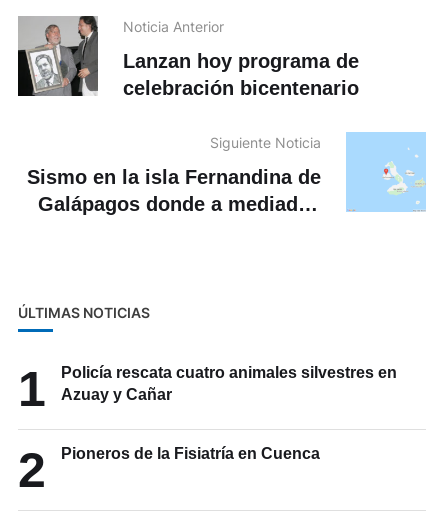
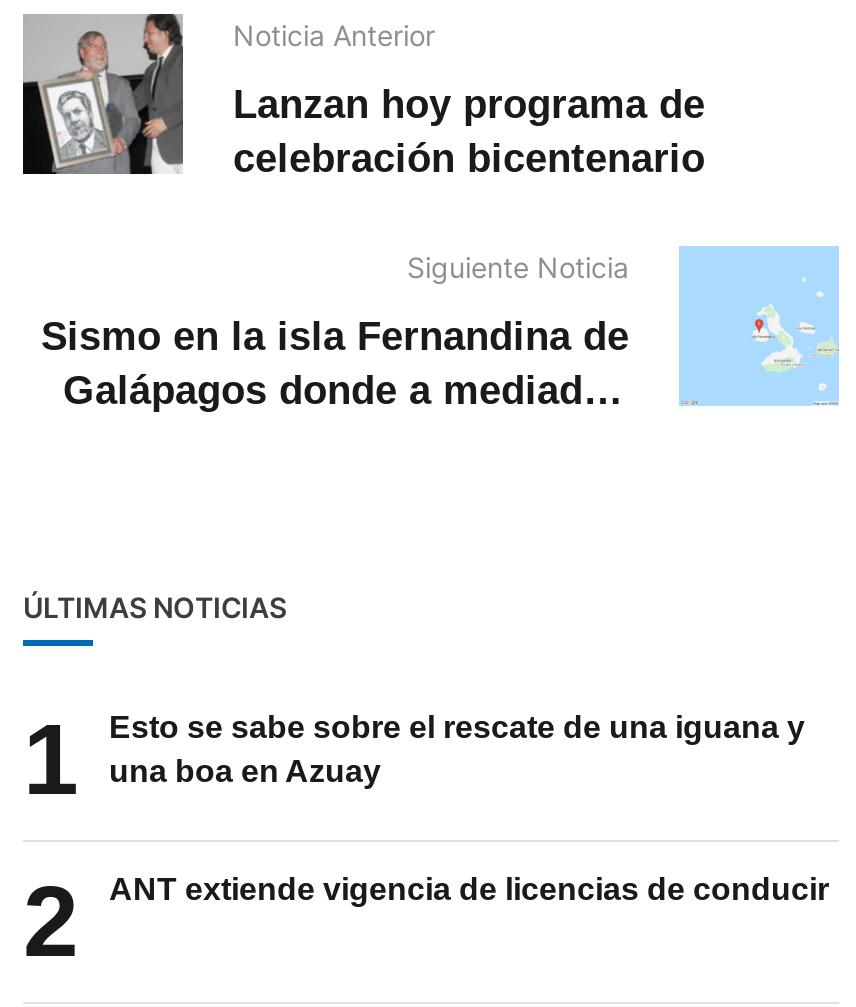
[61,364,397,403] Policía rescata cuatro animales silvestres en | Azuay y Cañar -> [109,710,805,788] Esto se sabe sobre el rescate de una iguana y | una boa en Azuay
[61,445,320,462] Pioneros de la Fisiatría en Cuenca -> [109,872,829,906] ANT extiende vigencia de licencias de conducir

